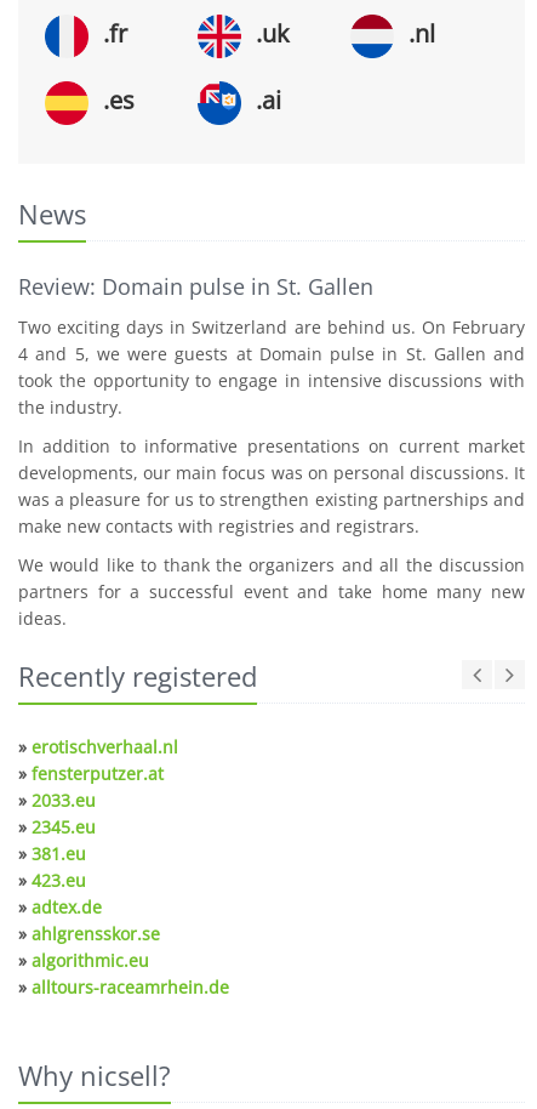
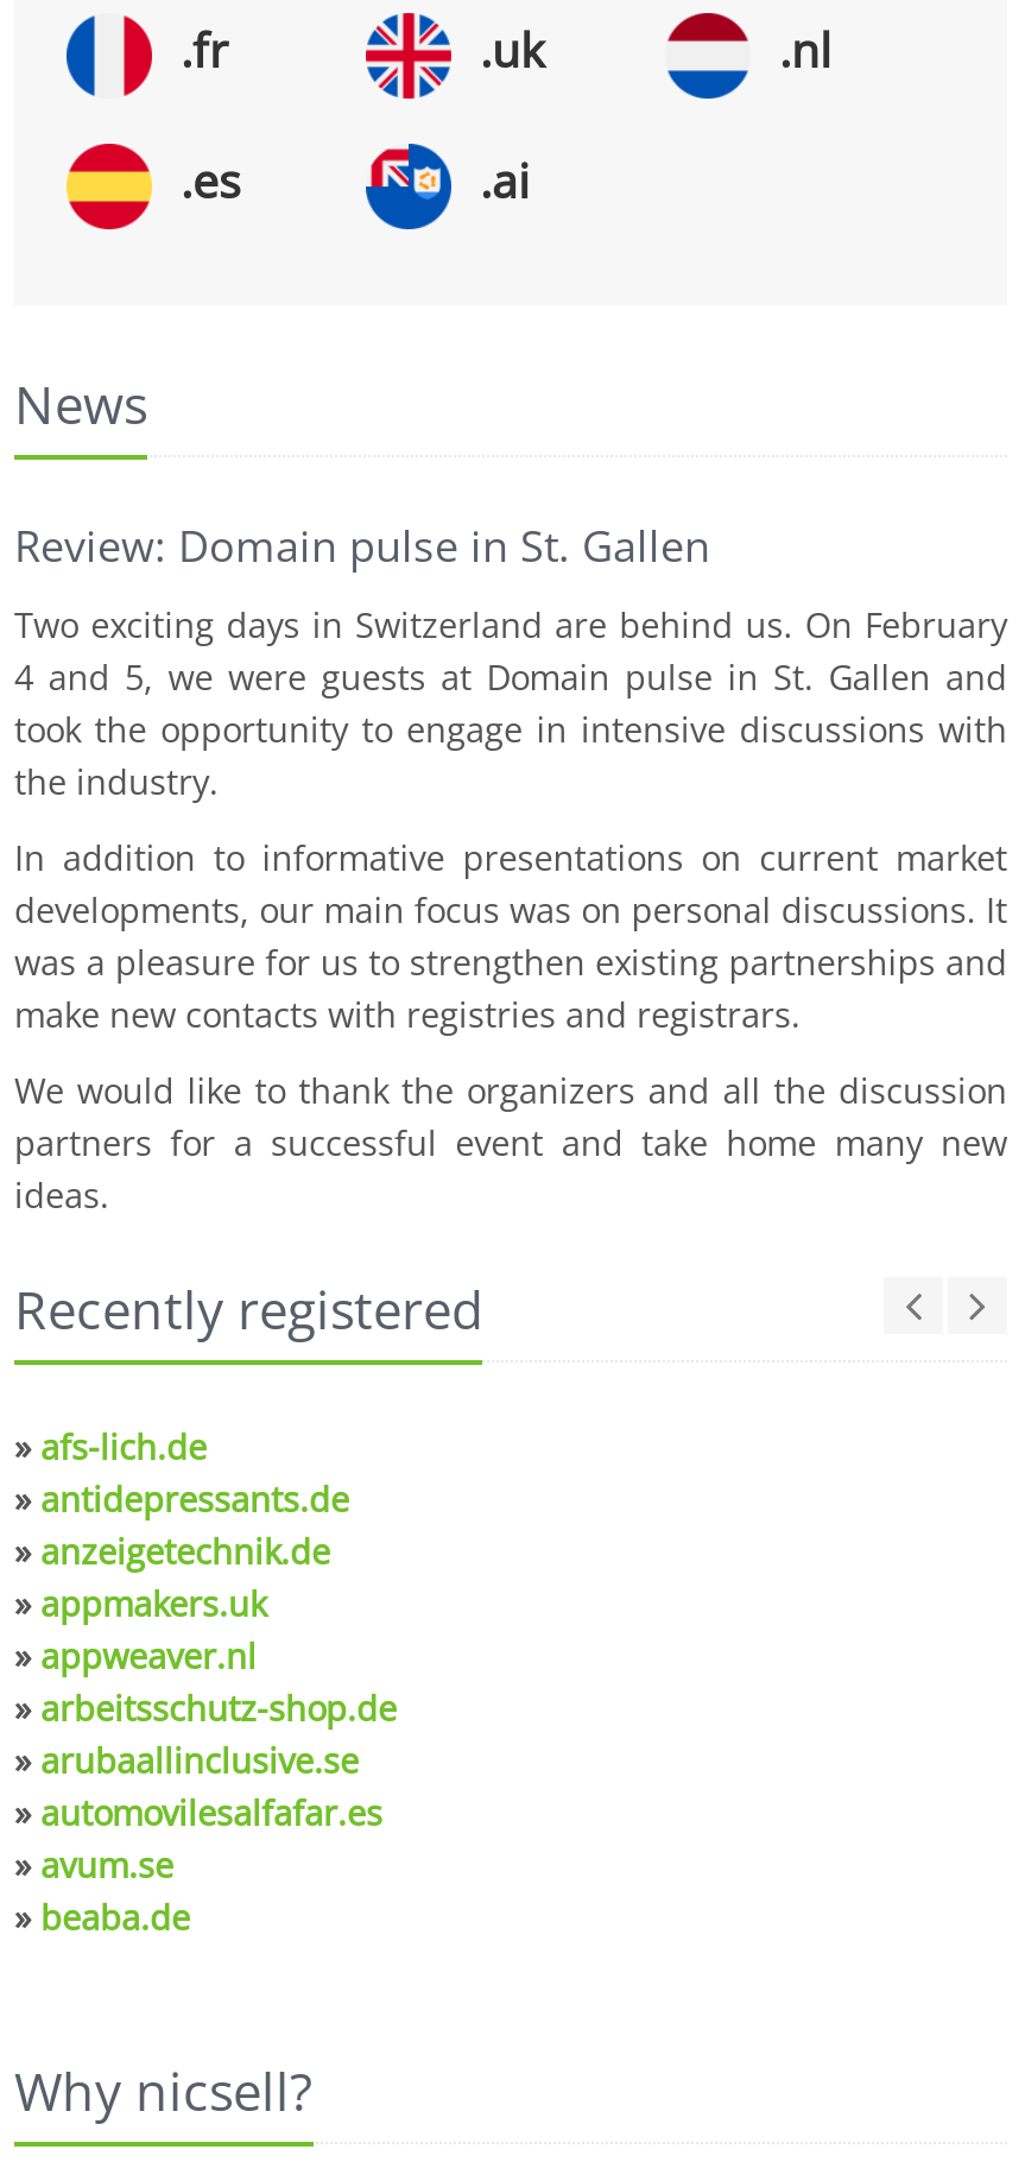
[18,736,229,999] » erotischverhaal.nl | » fensterputzer.at | » 2033.eu | » 2345.eu | » 381.eu | » 423.eu | » adtex.de | » ahlgrensskor.se | » algorithmic.eu | » alltours-raceamrhein.de -> [14,1425,397,1940] » afs-lich.de | » antidepressants.de | » anzeigetechnik.de | » appmakers.uk | » appweaver.nl | » arbeitsschutz-shop.de | » arubaallinclusive.se | » automovilesalfafar.es | » avum.se | » beaba.de

